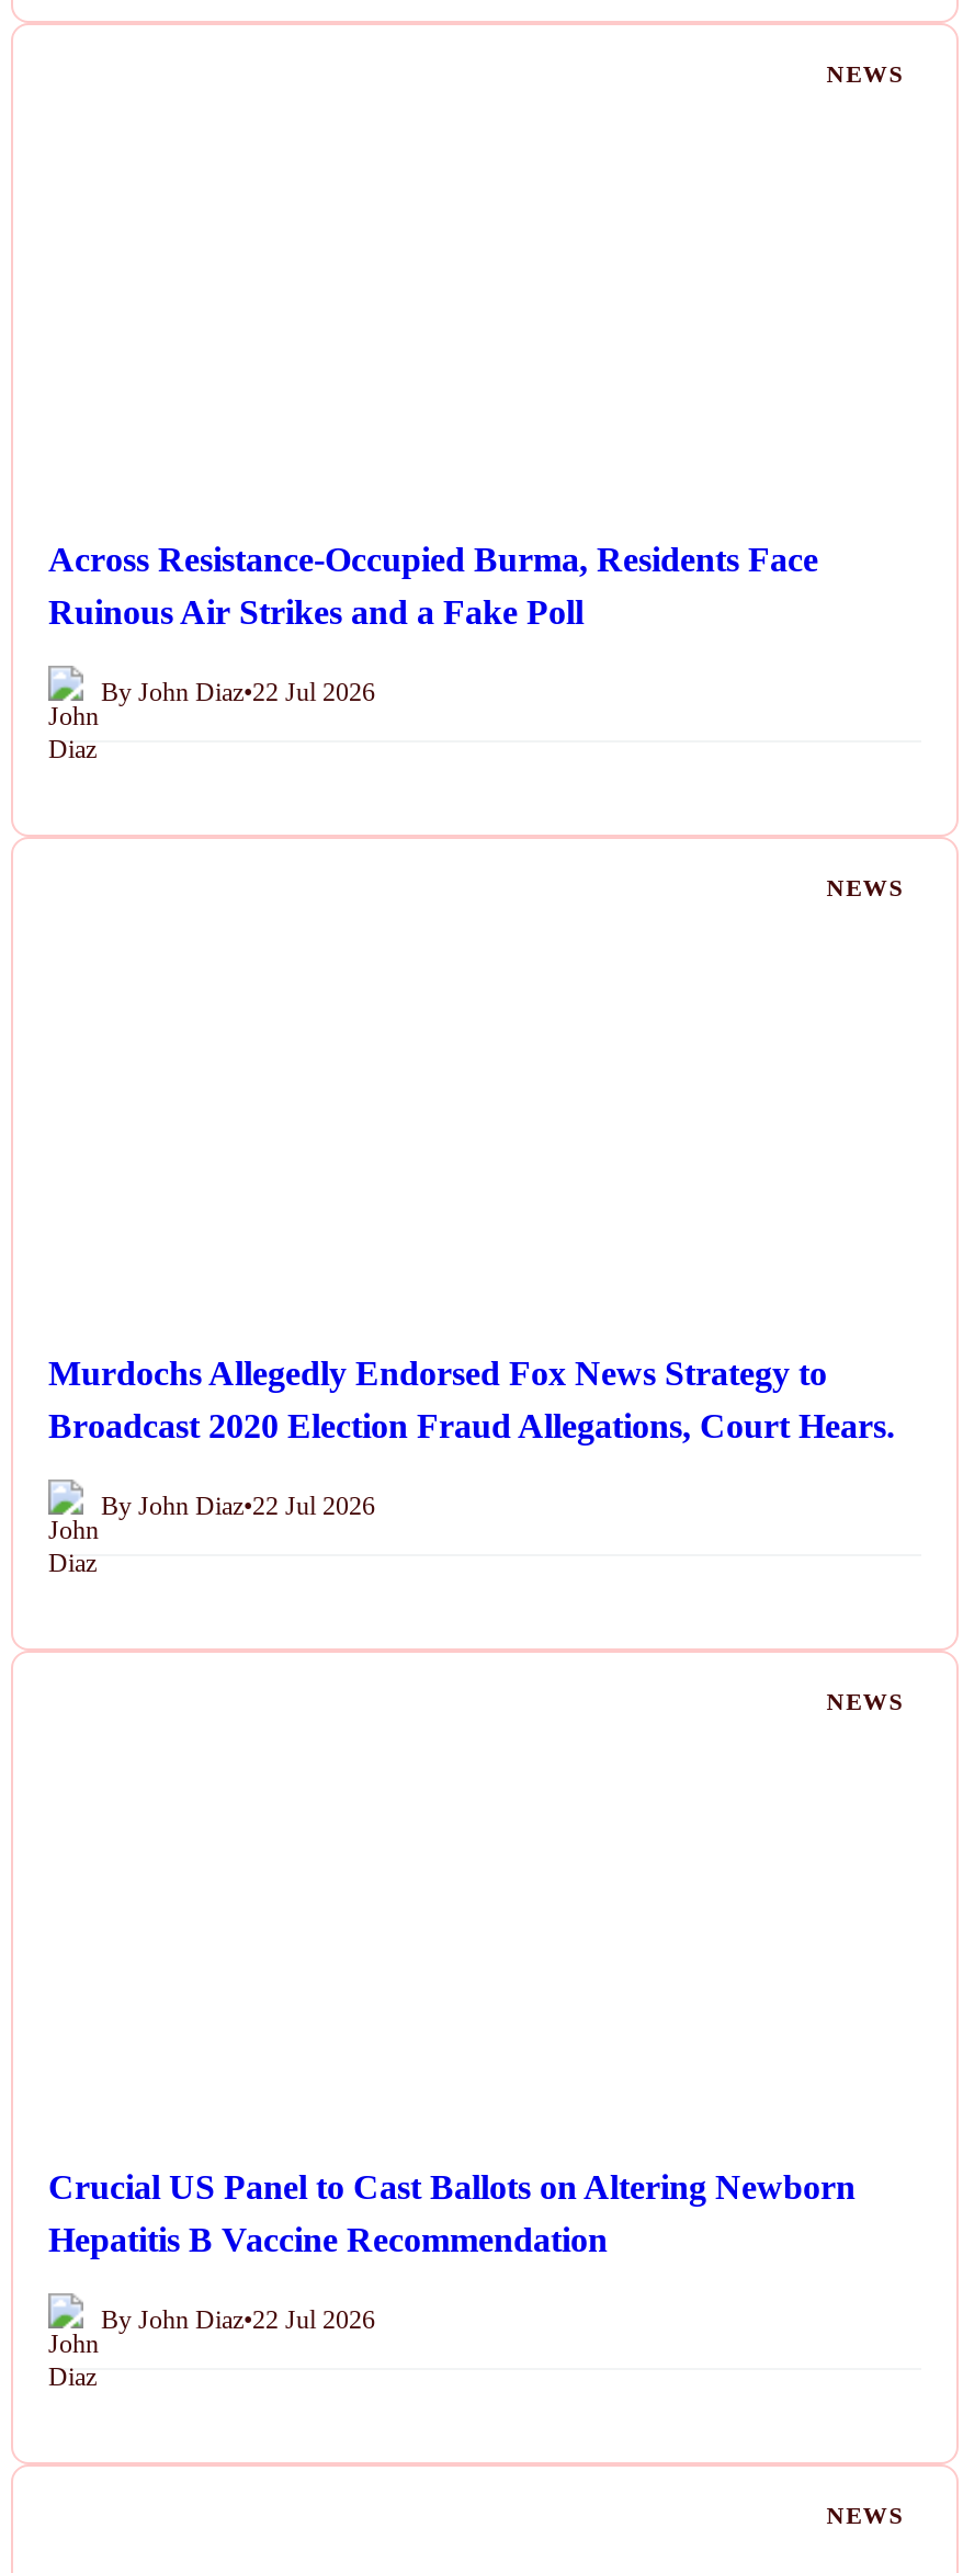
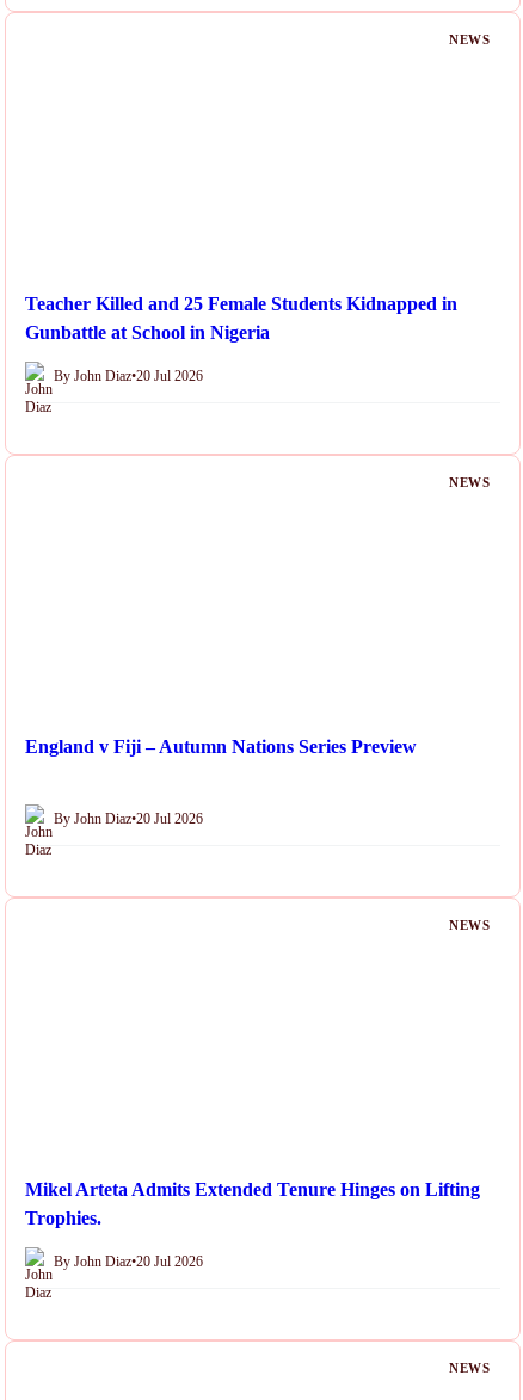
[48,541,818,631] Across Resistance-Occupied Burma, Residents Face | Ruinous Air Strikes and a Fake Poll -> [25,294,457,343] Teacher Killed and 25 Female Students Kidnapped in | Gunbattle at School in Nigeria
[101,676,375,707] By John Diaz•22 Jul 2026 -> [54,367,203,384] By John Diaz•20 Jul 2026
[48,1355,895,1445] Murdochs Allegedly Endorsed Fox News Strategy to | Broadcast 2020 Election Fraud Allegations, Court Hears. -> [25,737,417,757] England v Fiji – Autumn Nations Series Preview
[101,1490,375,1521] By John Diaz•22 Jul 2026 -> [54,810,203,827] By John Diaz•20 Jul 2026
[48,2169,856,2259] Crucial US Panel to Cast Ballots on Altering Newborn | Hepatitis B Vaccine Recommendation -> [25,1179,480,1228] Mikel Arteta Admits Extended Tenure Hinges on Lifting | Trophies.
[101,2304,375,2334] By John Diaz•22 Jul 2026 -> [54,1253,203,1270] By John Diaz•20 Jul 2026

